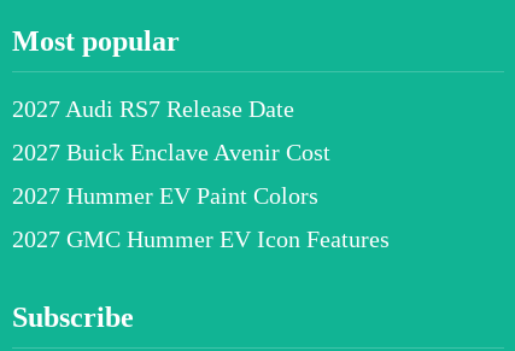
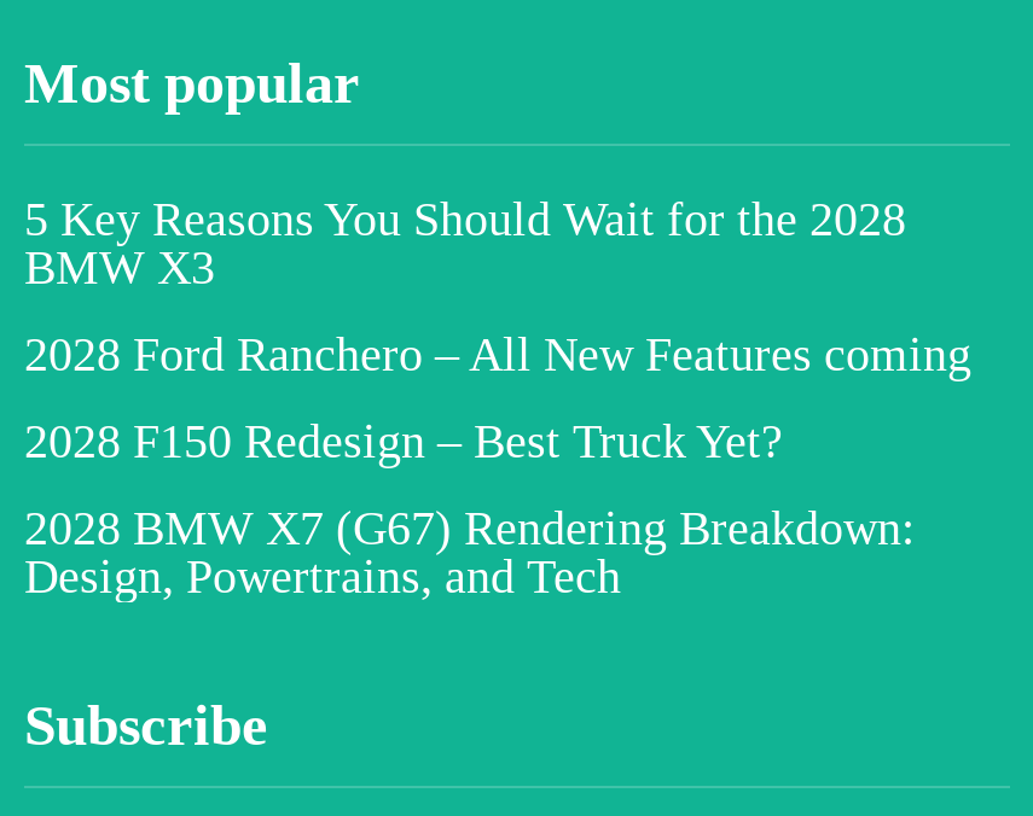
[12,95,294,122] 2027 Audi RS7 Release Date -> [24,191,906,293] 5 Key Reasons You Should Wait for the 2028 | BMW X3
[12,138,330,165] 2027 Buick Enclave Avenir Cost -> [24,327,971,380] 2028 Ford Ranchero – All New Features coming
[12,182,318,208] 2027 Hummer EV Paint Colors -> [24,414,783,467] 2028 F150 Redesign – Best Truck Yet?
[12,225,390,252] 2027 GMC Hummer EV Icon Features -> [24,500,916,602] 2028 BMW X7 (G67) Rendering Breakdown: | Design, Powertrains, and Tech

